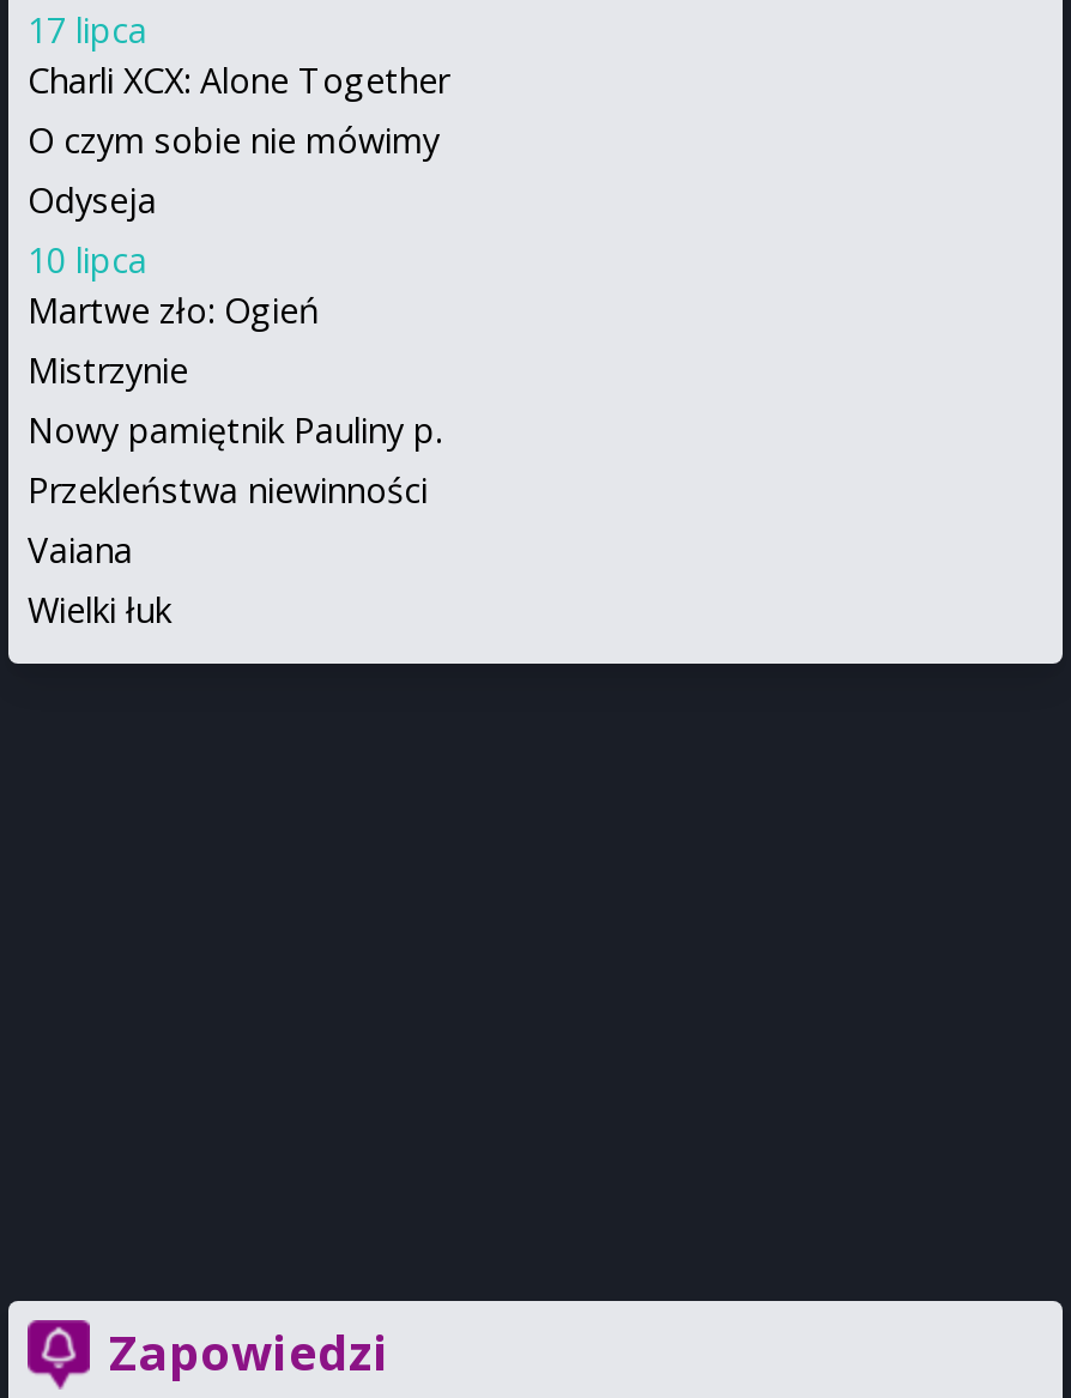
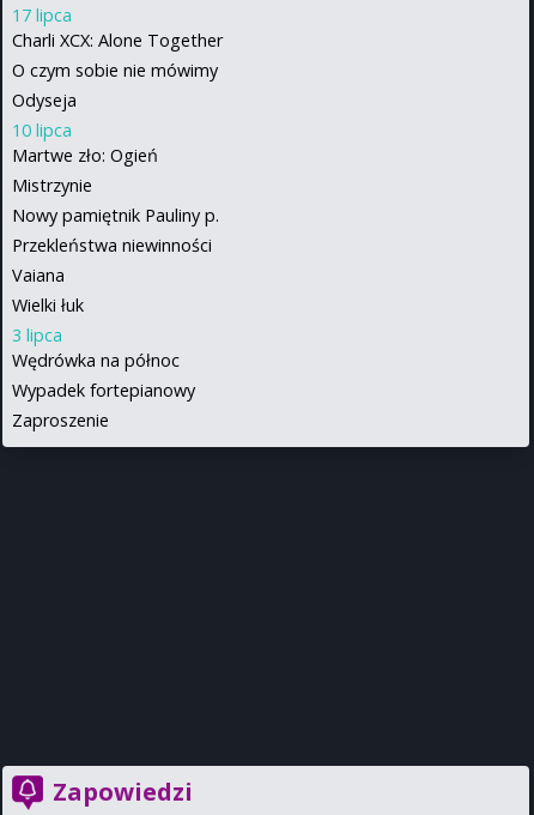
none -> [12,323,195,431] 3 lipca | Wędrówka na północ | Wypadek fortepianowy | Zaproszenie

